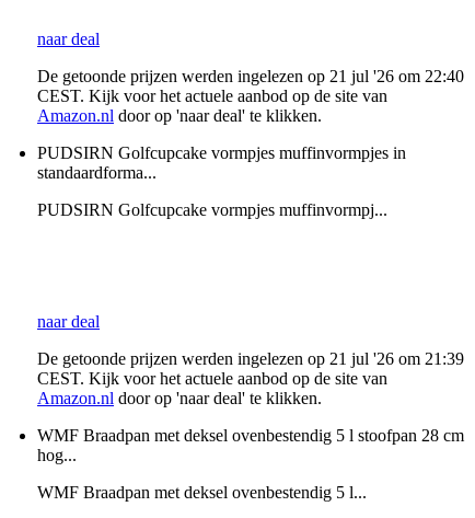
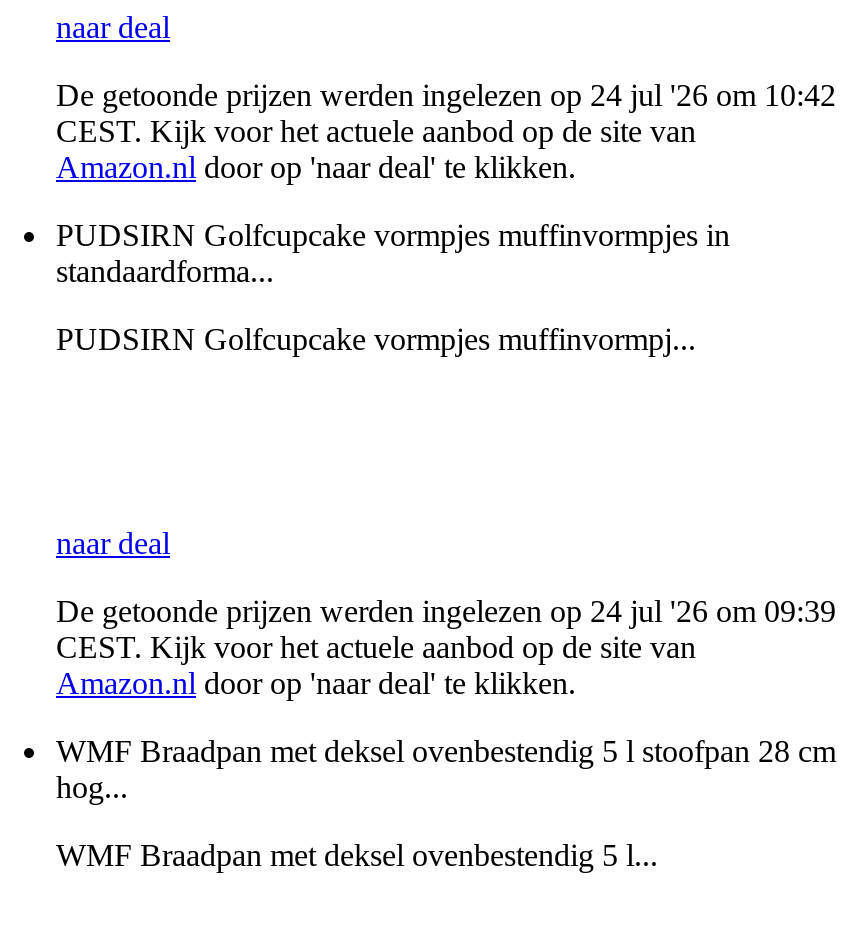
[37,67,464,85] De getoonde prijzen werden ingelezen op 21 jul '26 om 22:40 -> [56,78,836,112] De getoonde prijzen werden ingelezen op 24 jul '26 om 10:42
[37,349,464,368] De getoonde prijzen werden ingelezen op 21 jul '26 om 21:39 -> [56,594,836,628] De getoonde prijzen werden ingelezen op 24 jul '26 om 09:39

